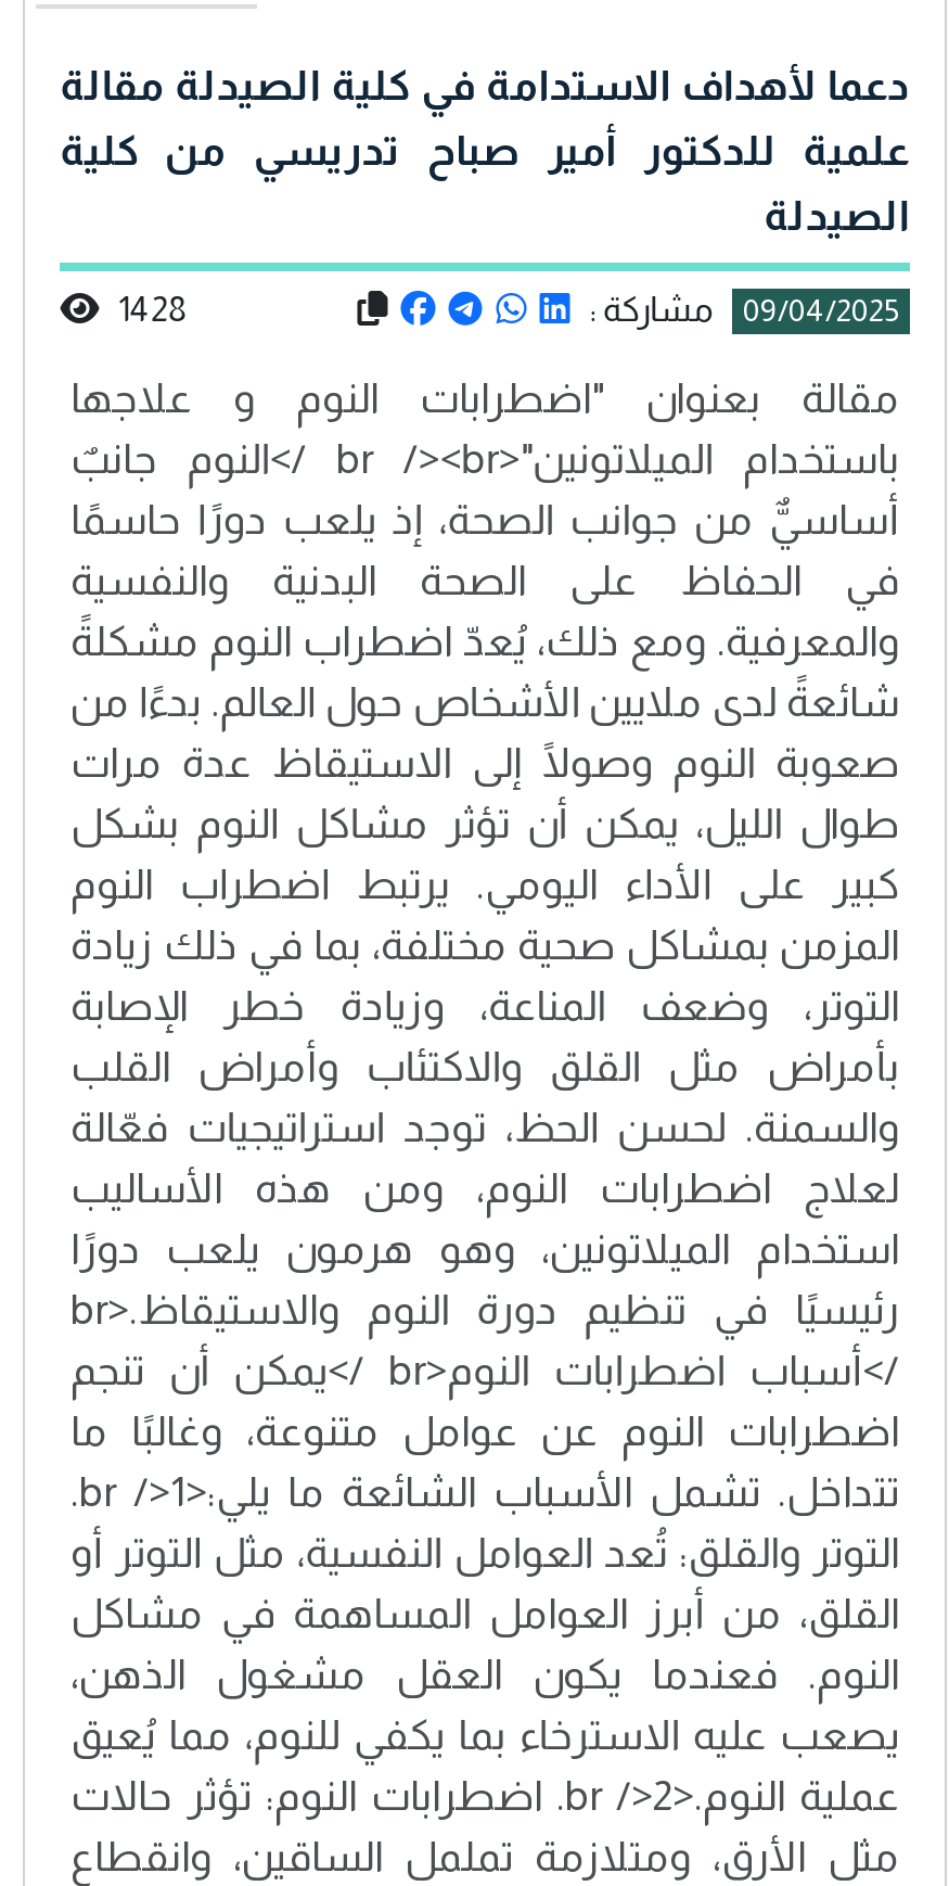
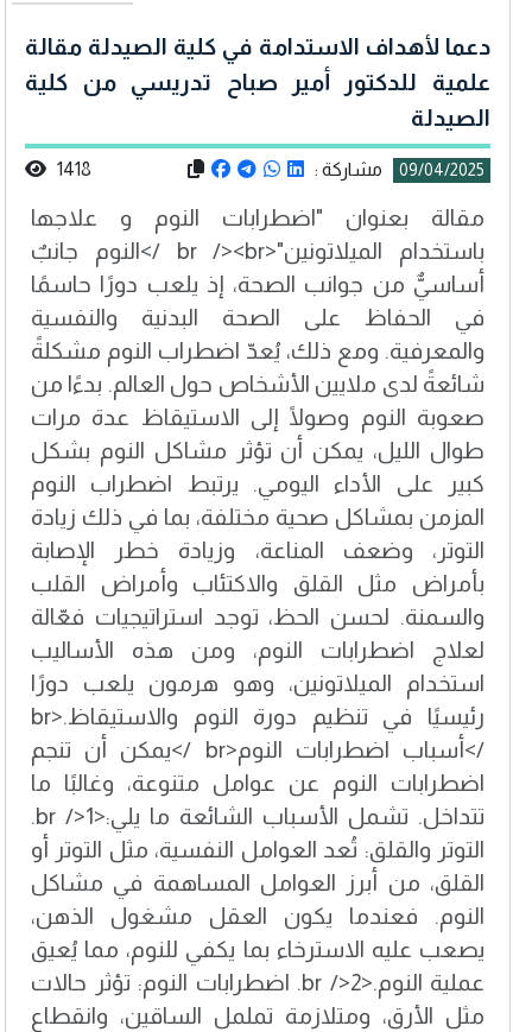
[99,291,188,328] 1428 -> [47,159,92,179] 1418

